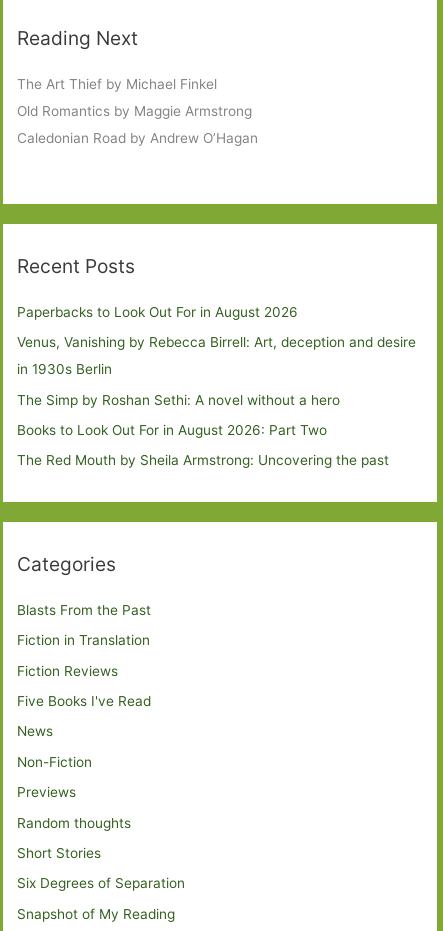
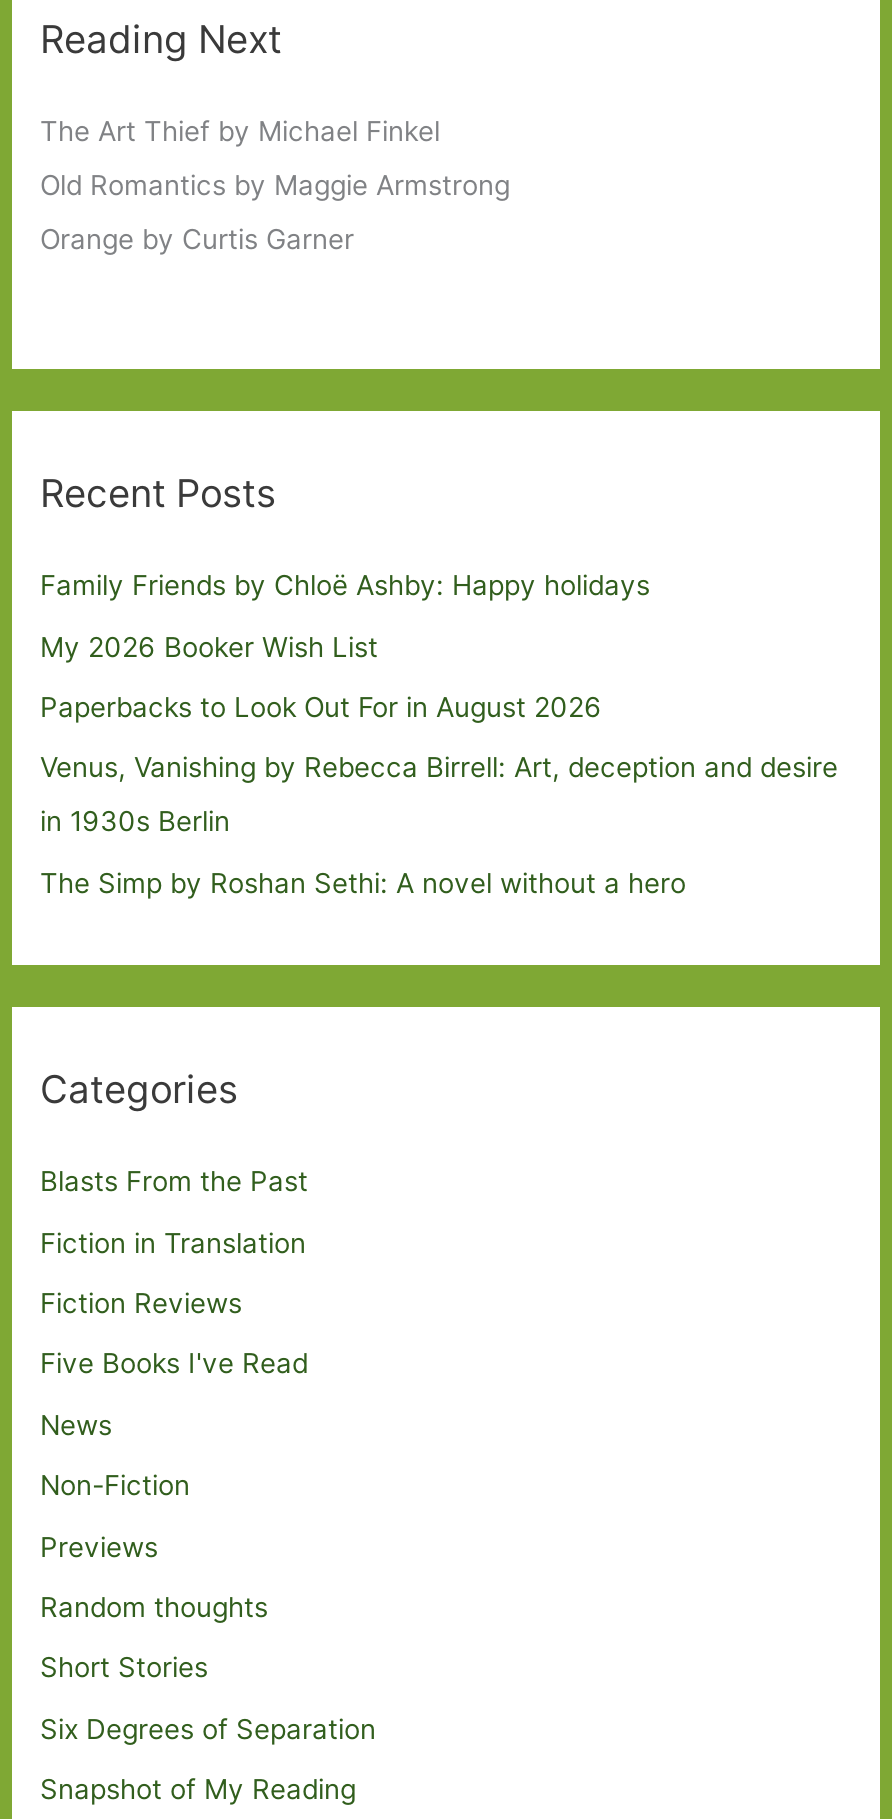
[17,130,258,146] Caledonian Road by Andrew O’Hagan -> [40,223,354,255] Orange by Curtis Garner
none -> [40,569,650,662] Family Friends by Chloë Ashby: Happy holidays | My 2026 Booker Wish List
moved [17,304,416,407] -> [40,691,838,899]: Paperbacks to Look Out For in August 2026 | Venus, Vanishing by Rebecca Birrell: Art, deception and desire | in 1930s Berlin | The Simp by Roshan Sethi: A novel without a hero
[17,422,389,468] Books to Look Out For in August 2026: Part Two | The Red Mouth by Sheila Armstrong: Uncovering the past -> none

